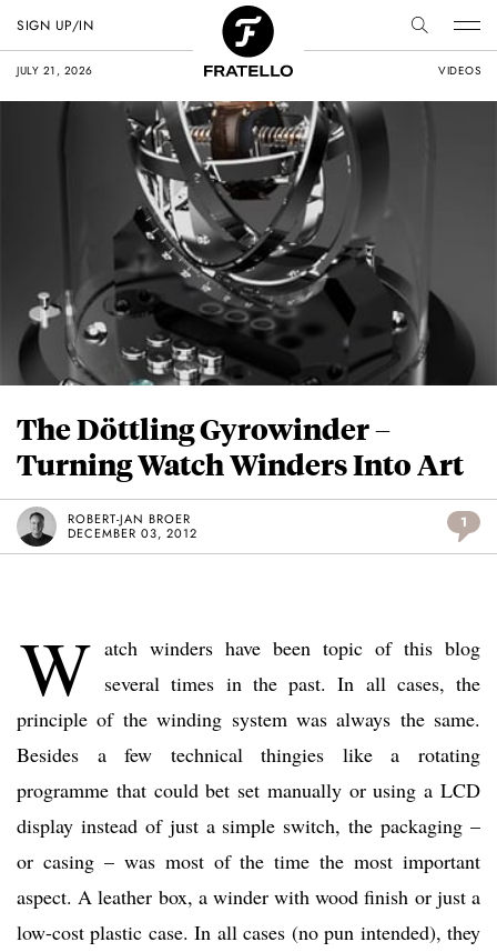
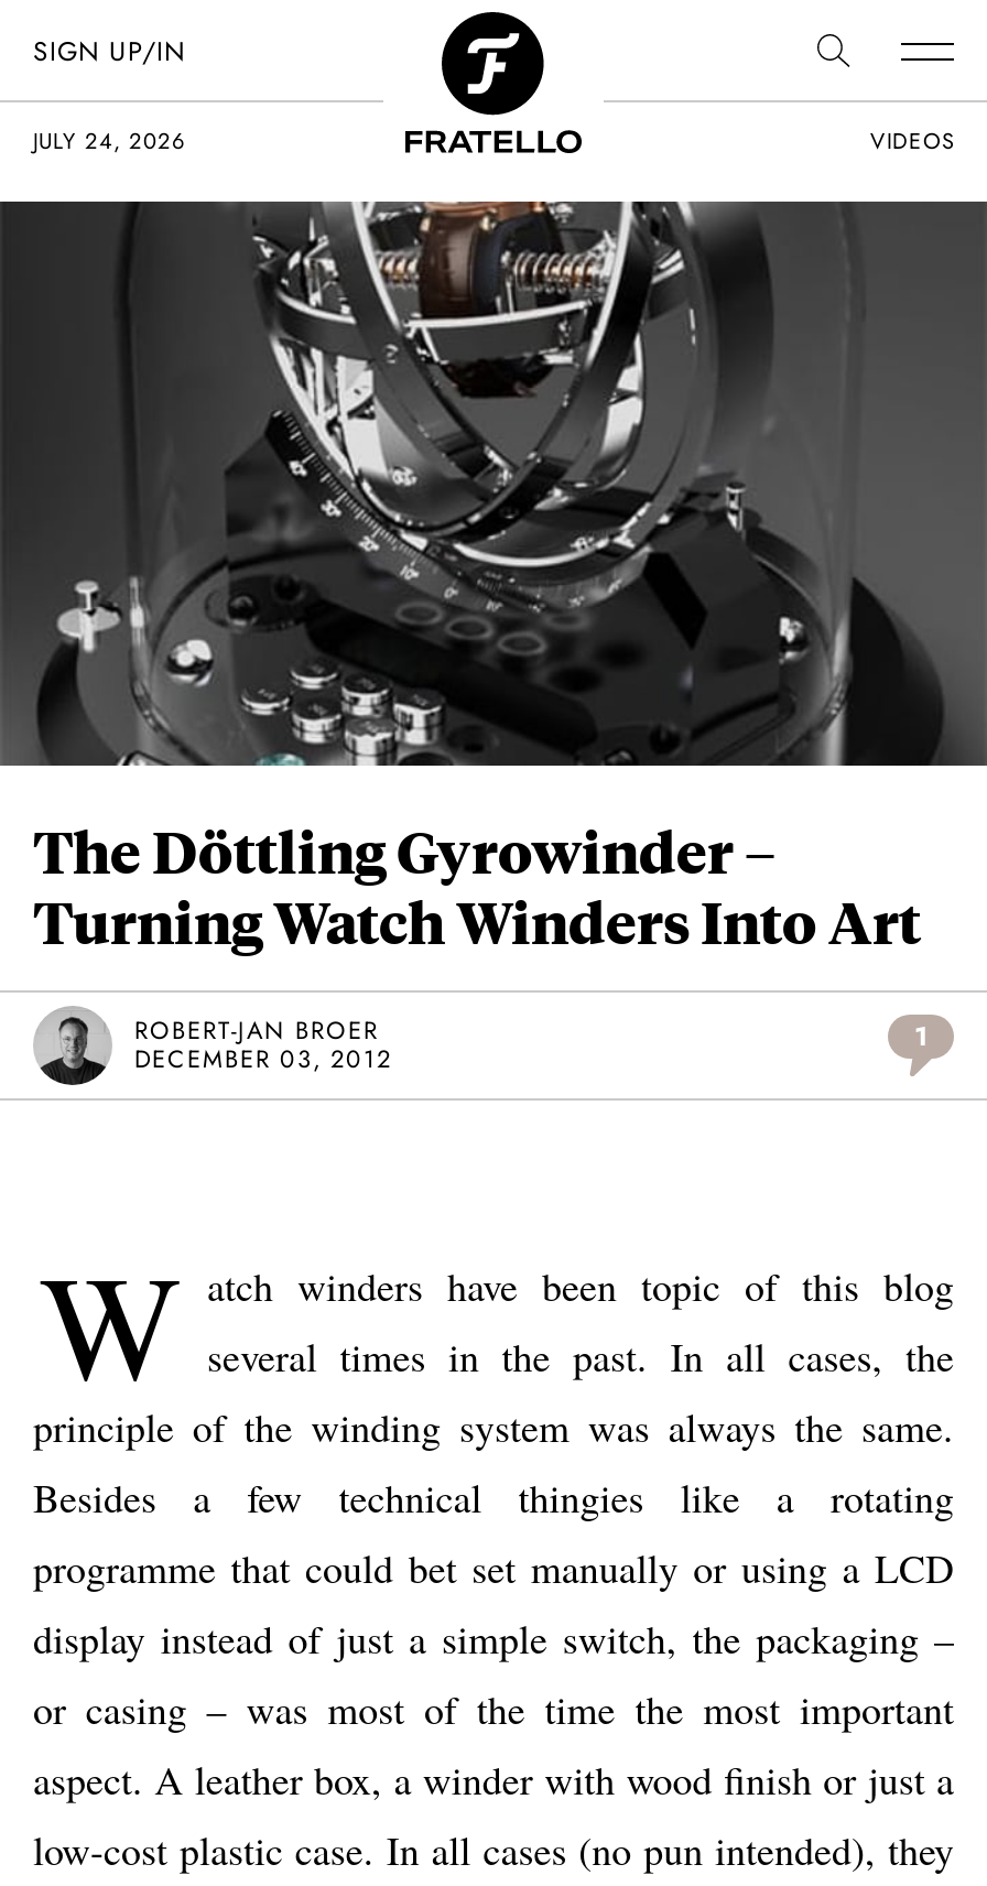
[17,62,93,79] JULY 21, 2026 -> [33,124,186,158] JULY 24, 2026

